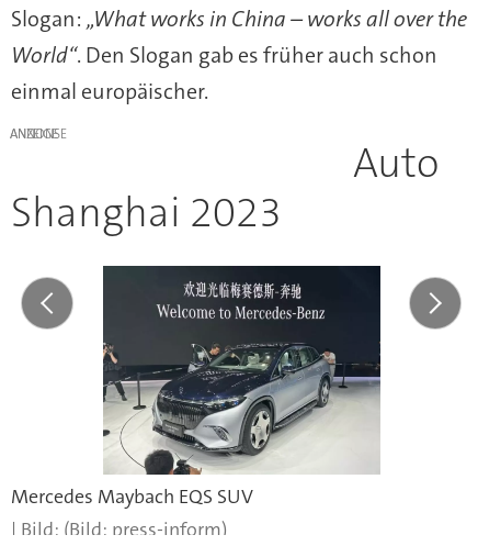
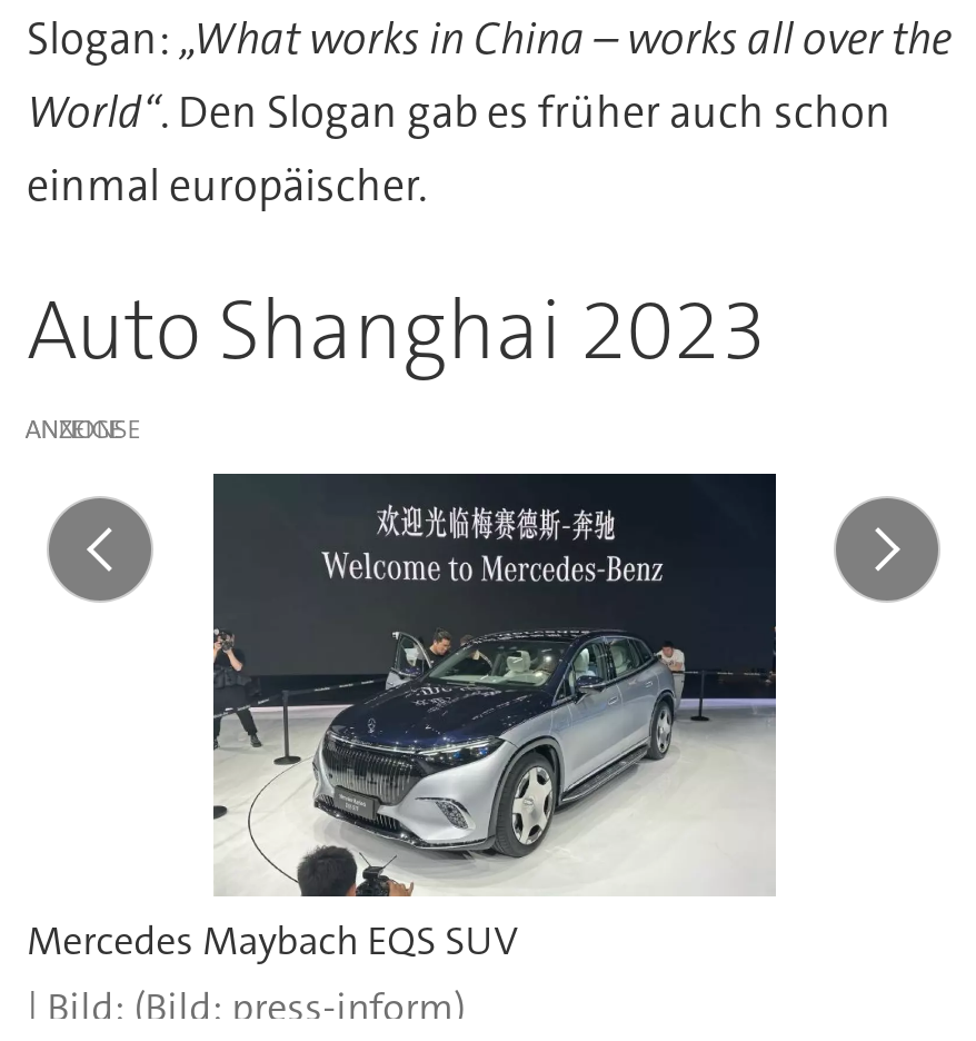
none -> [27,276,767,385] Auto Shanghai 2023
moved [10,125,58,143] -> [25,412,123,448]: ANZEIGE
[11,136,439,239] Auto | Shanghai 2023 -> none

